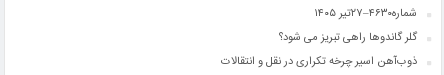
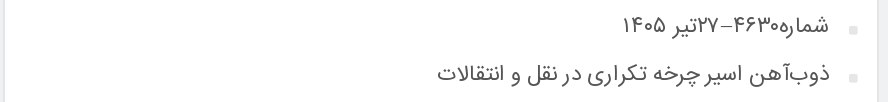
[279,29,417,47] گلر گاندوها راهی تبریز می شود؟ -> none

